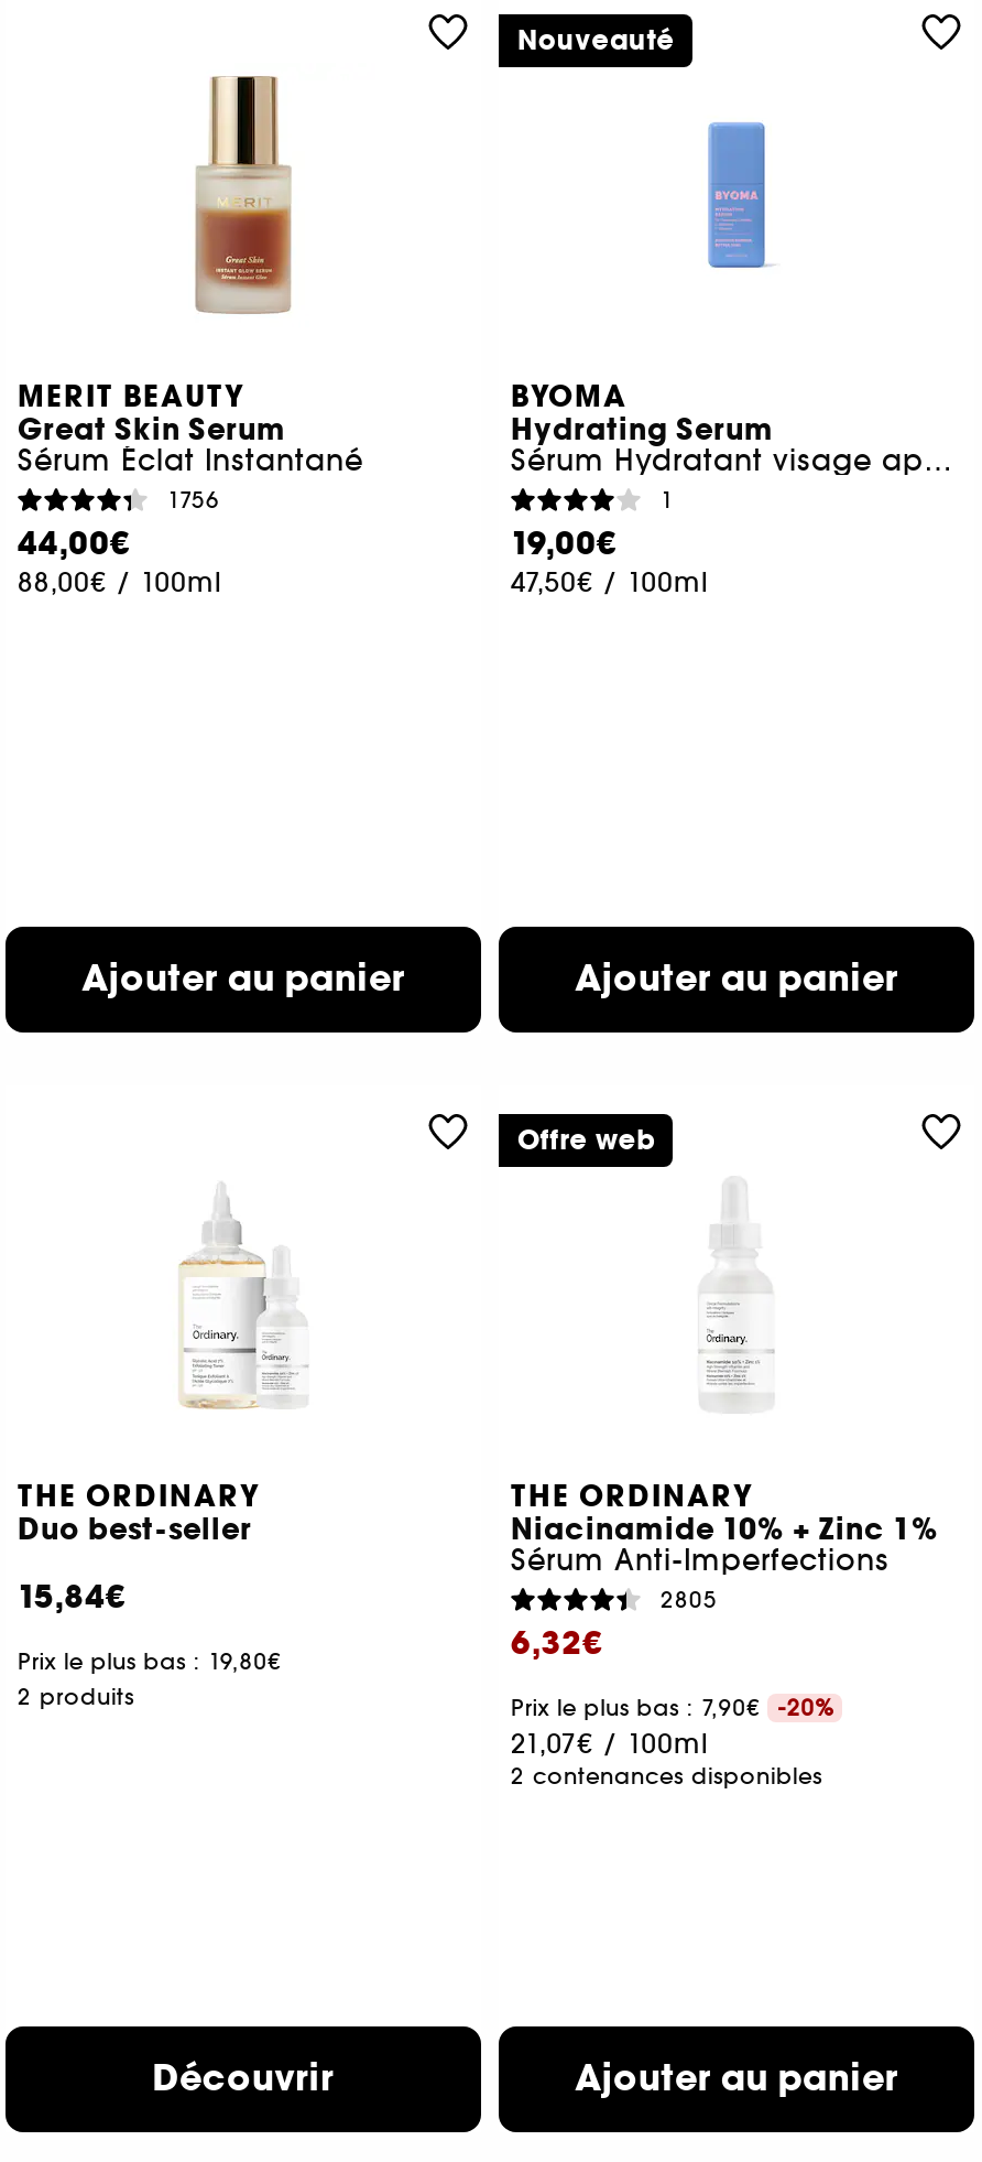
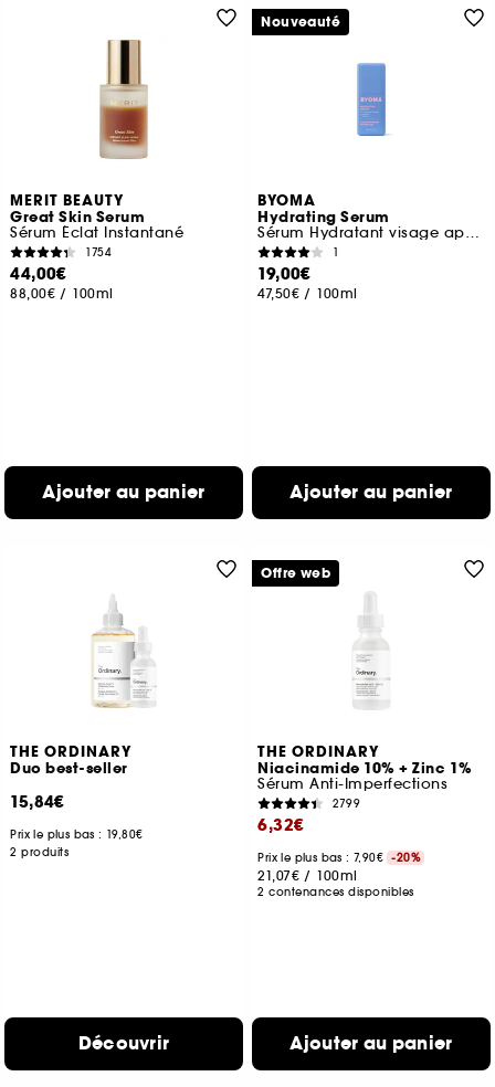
[167,485,220,514] 1756 -> [86,245,112,259] 1754
[661,1585,718,1613] 2805 -> [333,796,361,810] 2799

